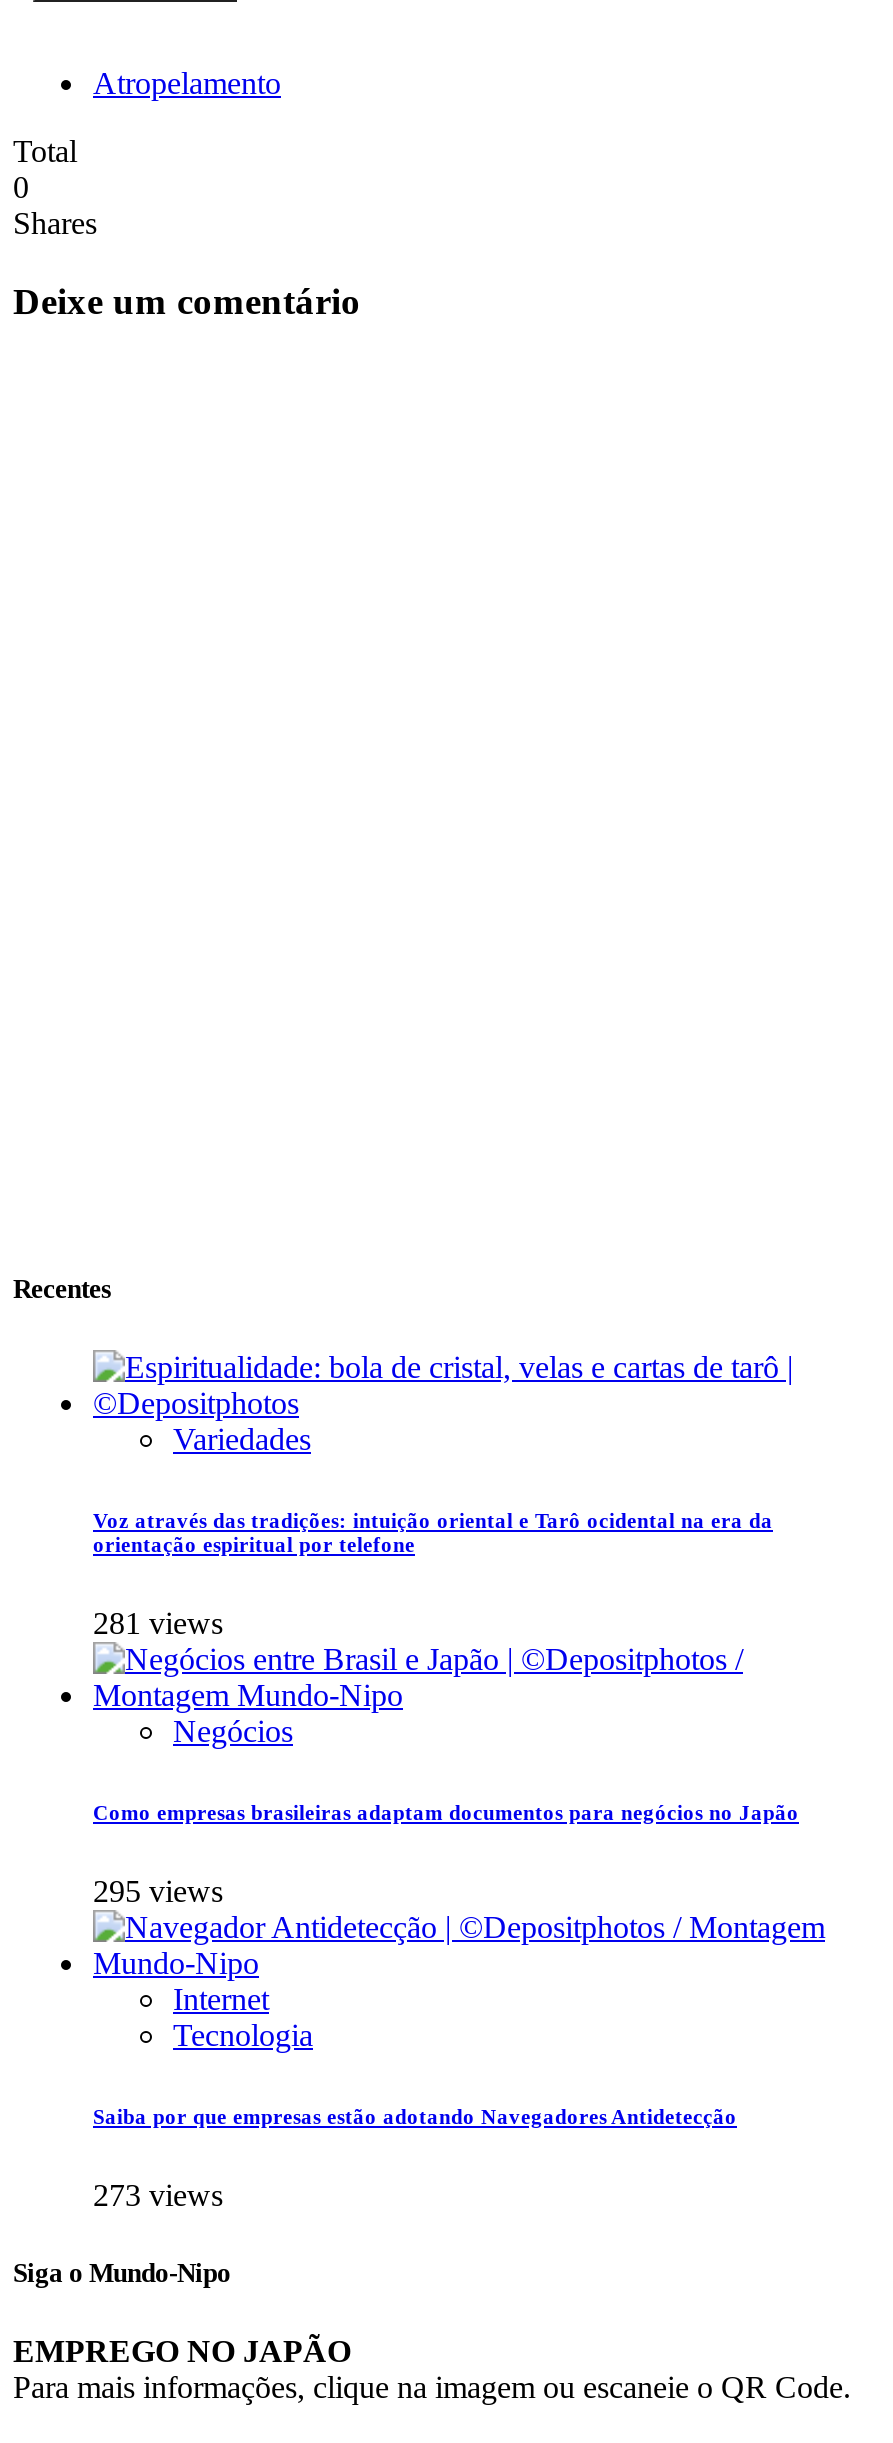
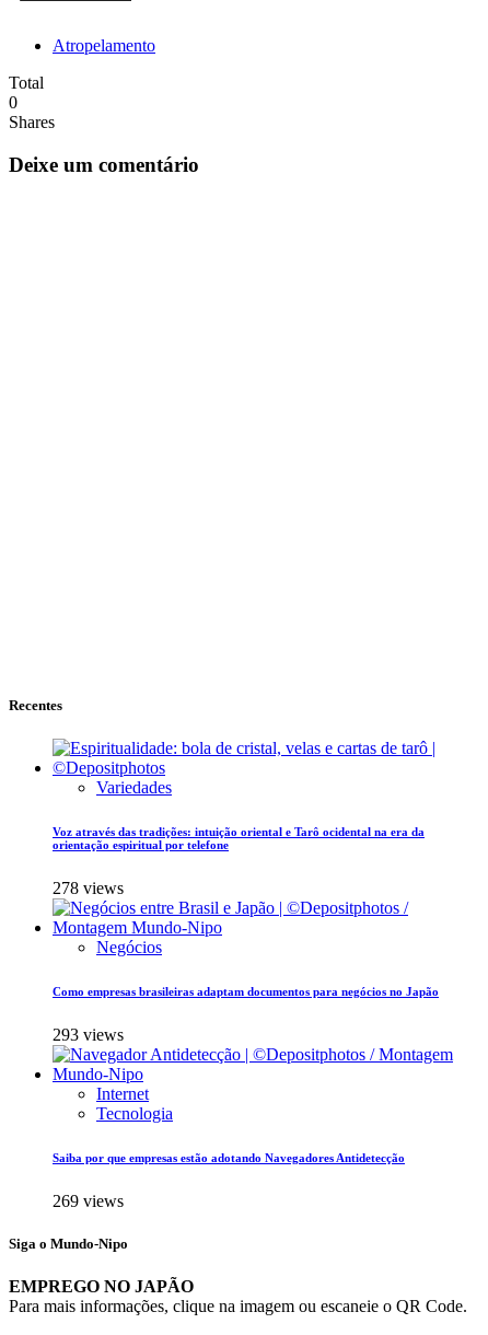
[93,1606,223,1640] 281 views -> [53,878,124,897] 278 views
[93,1874,223,1908] 295 views -> [53,1025,124,1044] 293 views
[93,2177,223,2211] 273 views -> [53,1191,124,1210] 269 views

